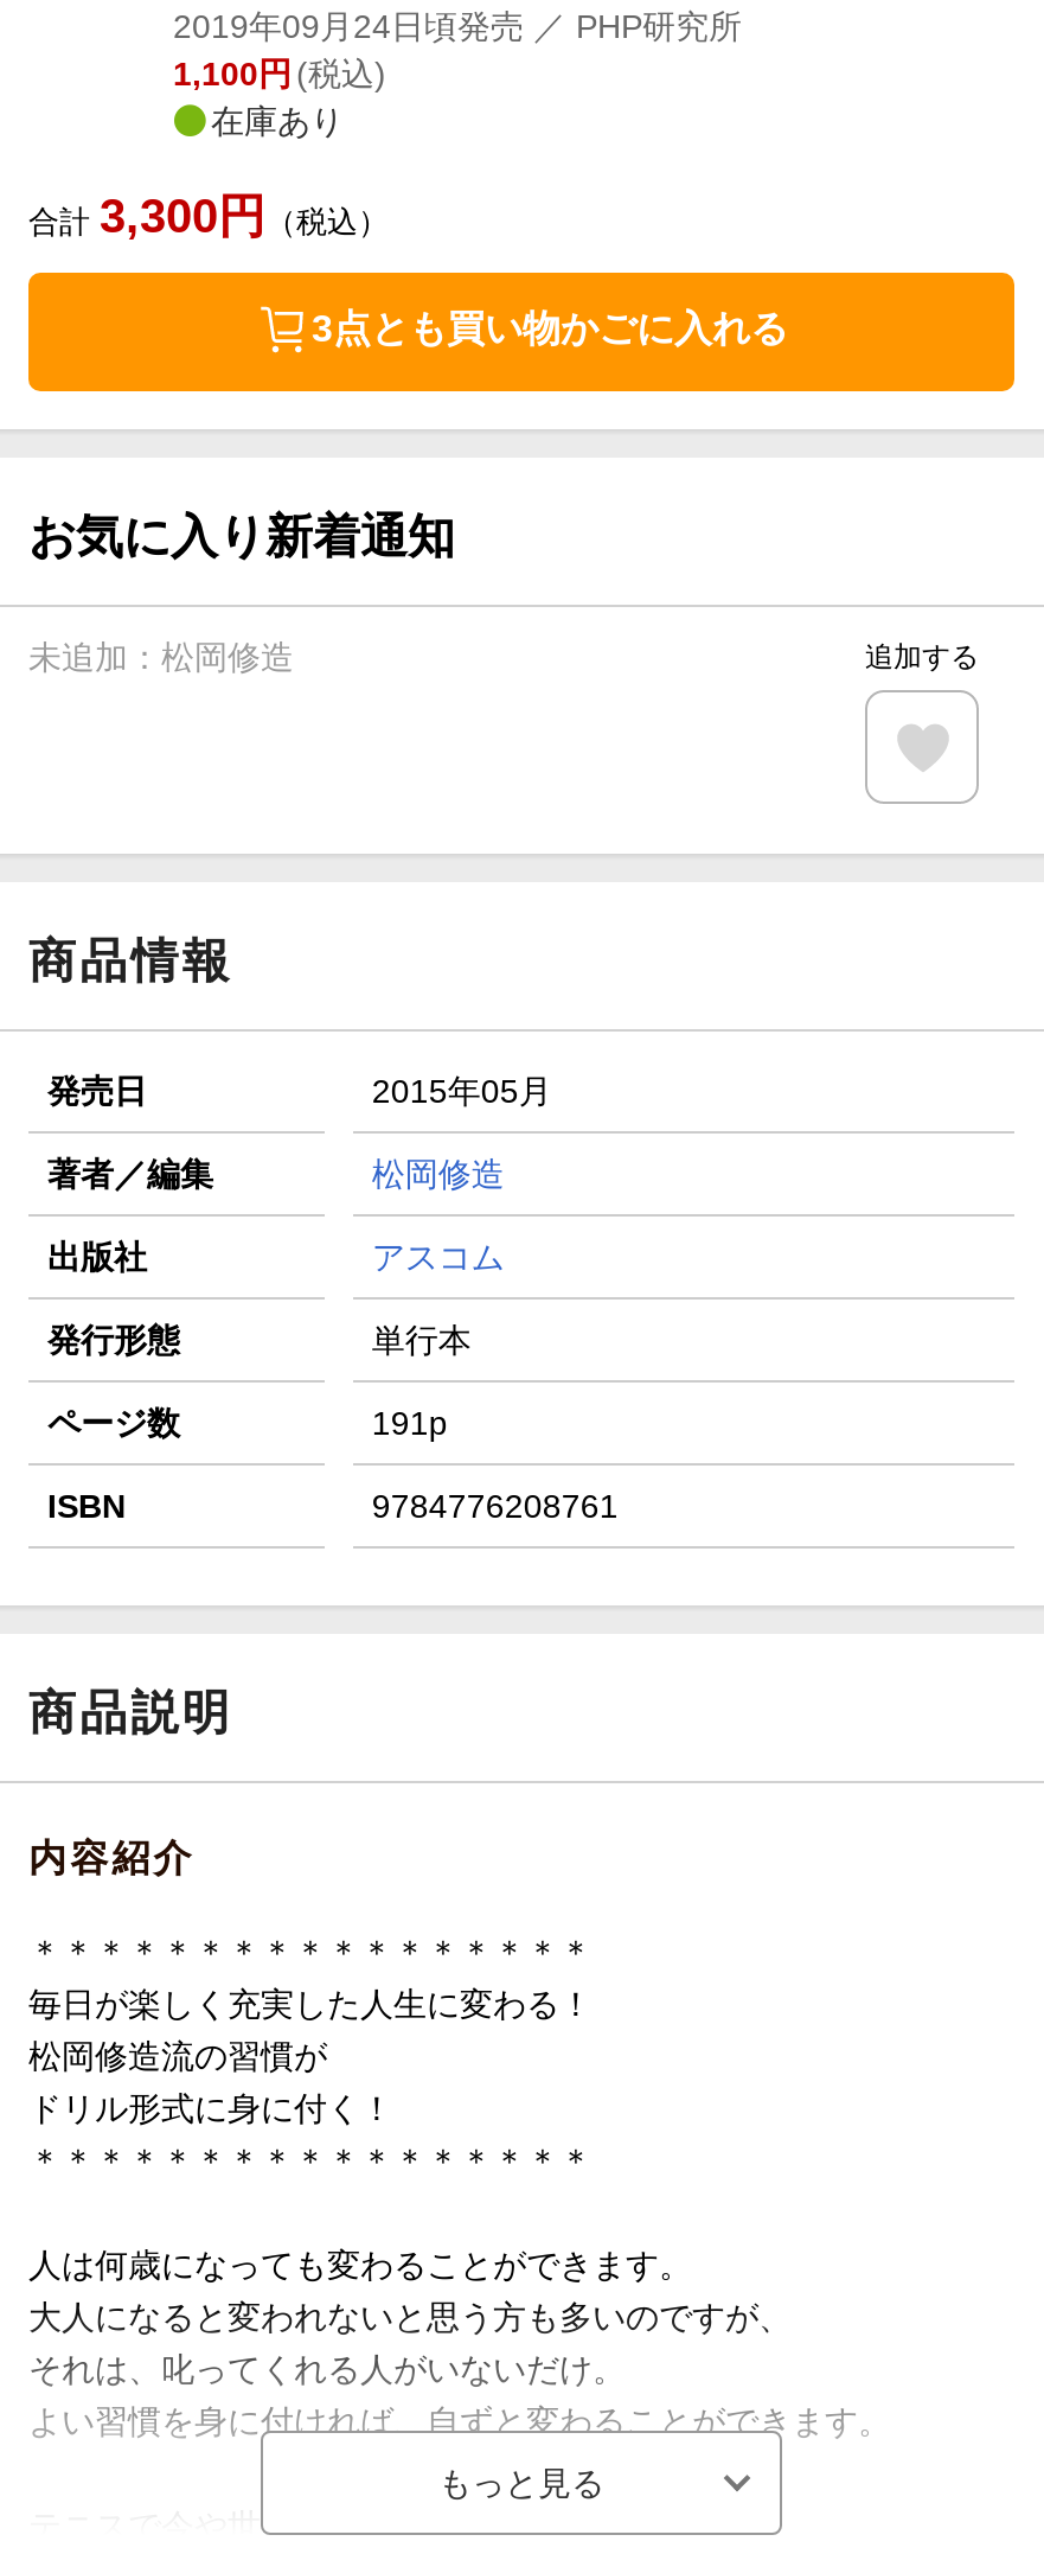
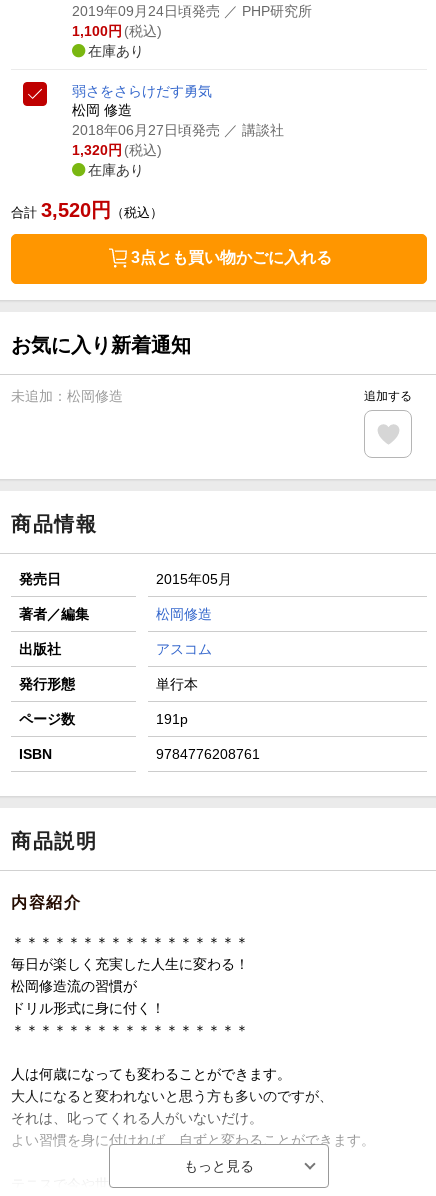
[28,189,389,241] 合計 3,300円（税込） -> [11,83,284,221] 弱さをさらけだす勇気 | 松岡 修造 | 2018年06月27日頃発売／ 講談社 | 1,320円 (税込) | 在庫あり | 合計 3,520円（税込）

